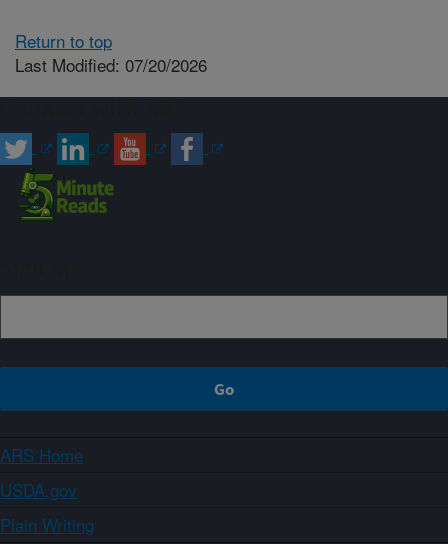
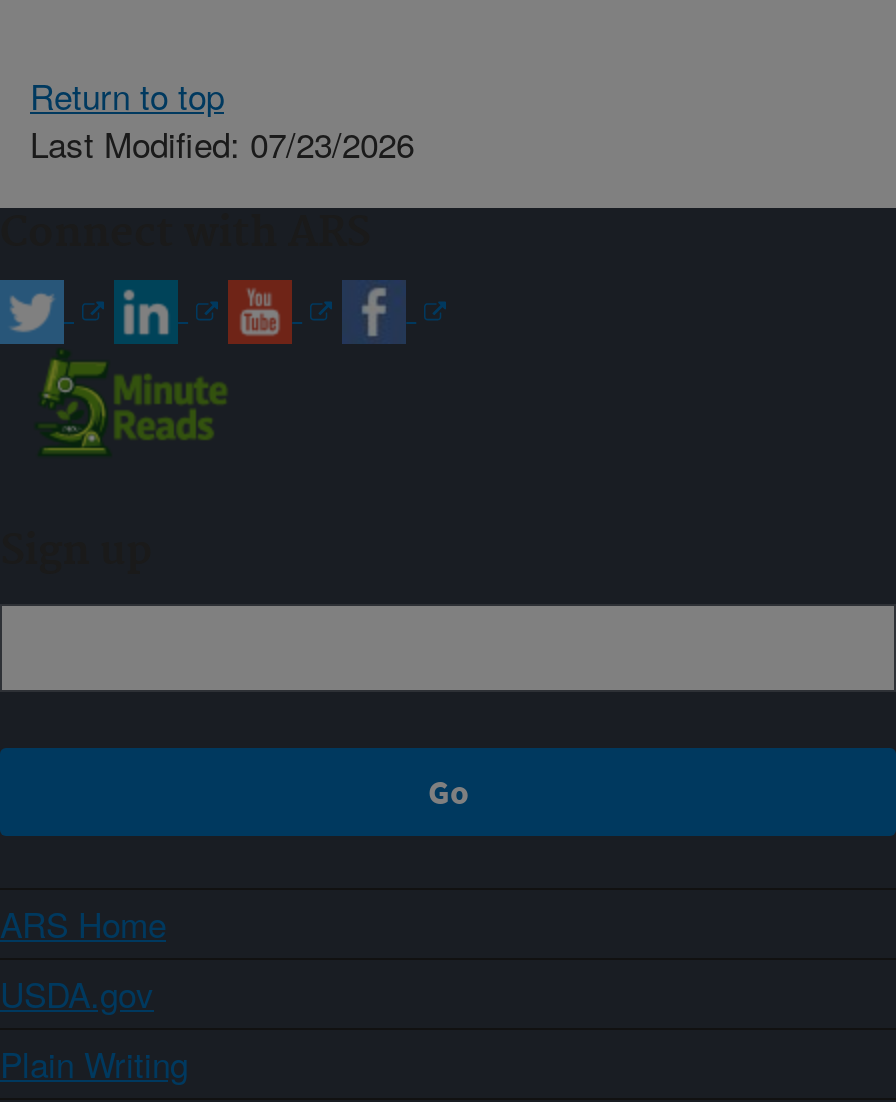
[15,51,207,76] Last Modified: 07/20/2026 -> [30,117,414,167] Last Modified: 07/23/2026

